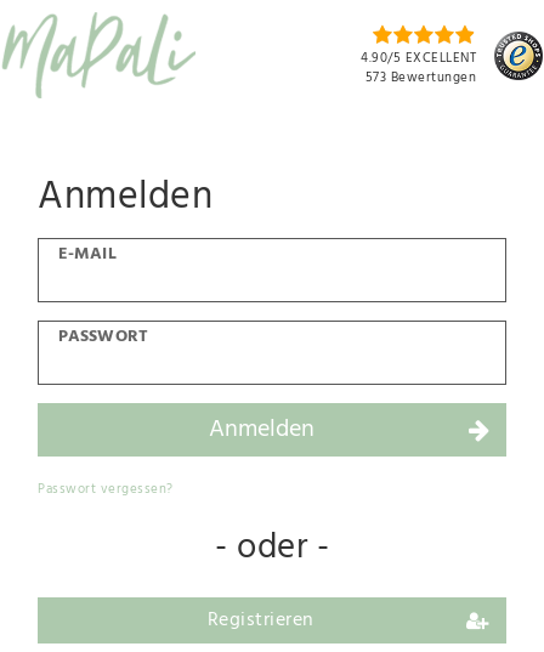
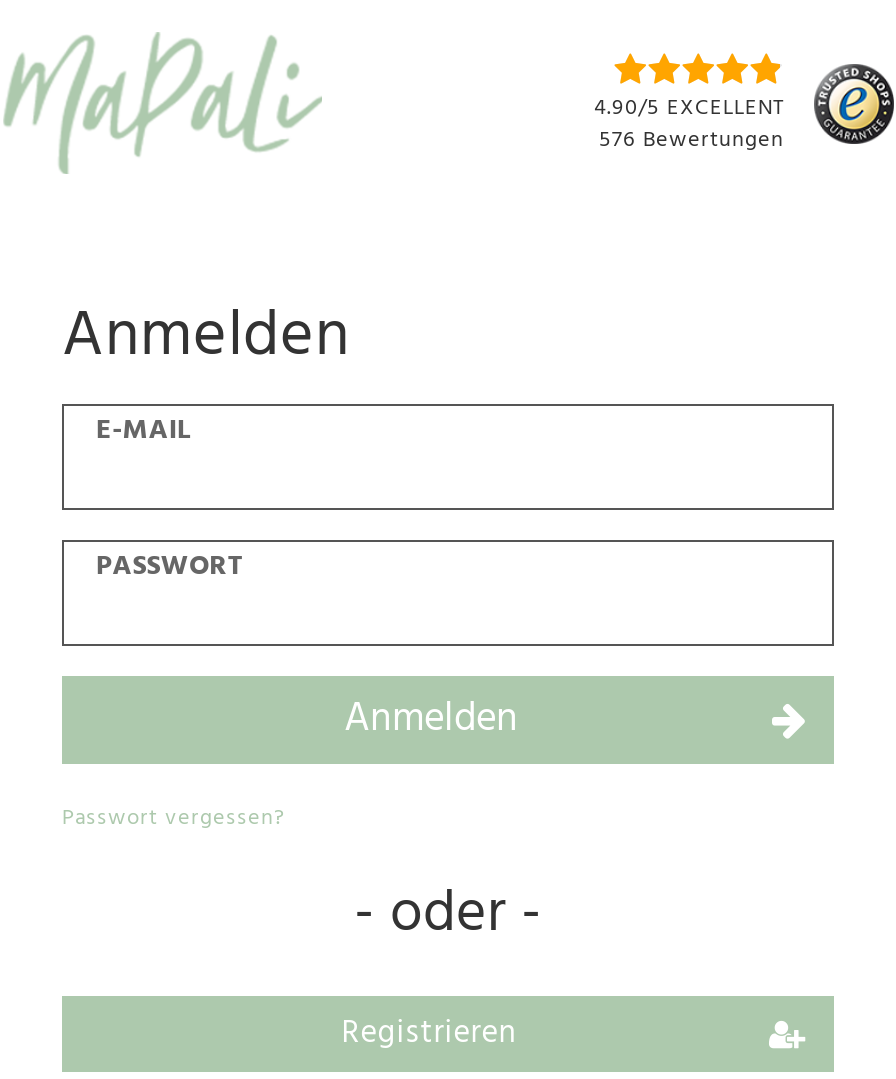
[365,67,476,89] 573 Bewertungen -> [599,122,784,158] 576 Bewertungen

